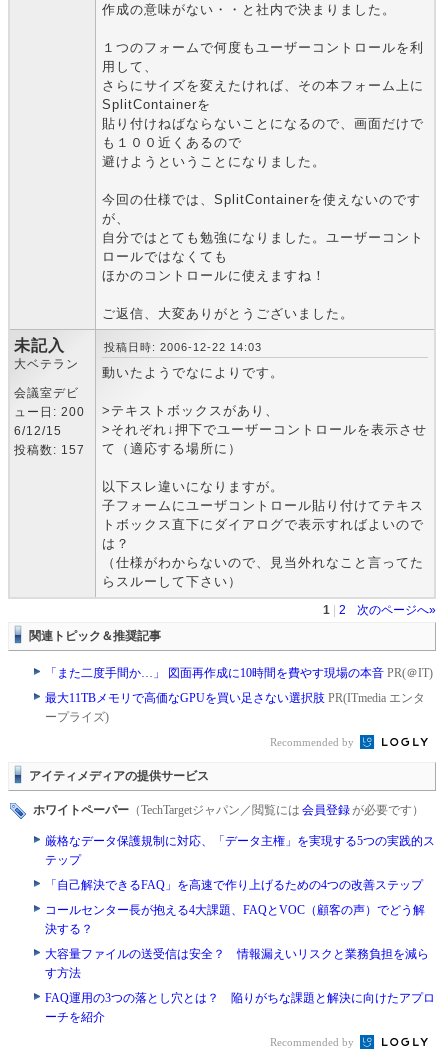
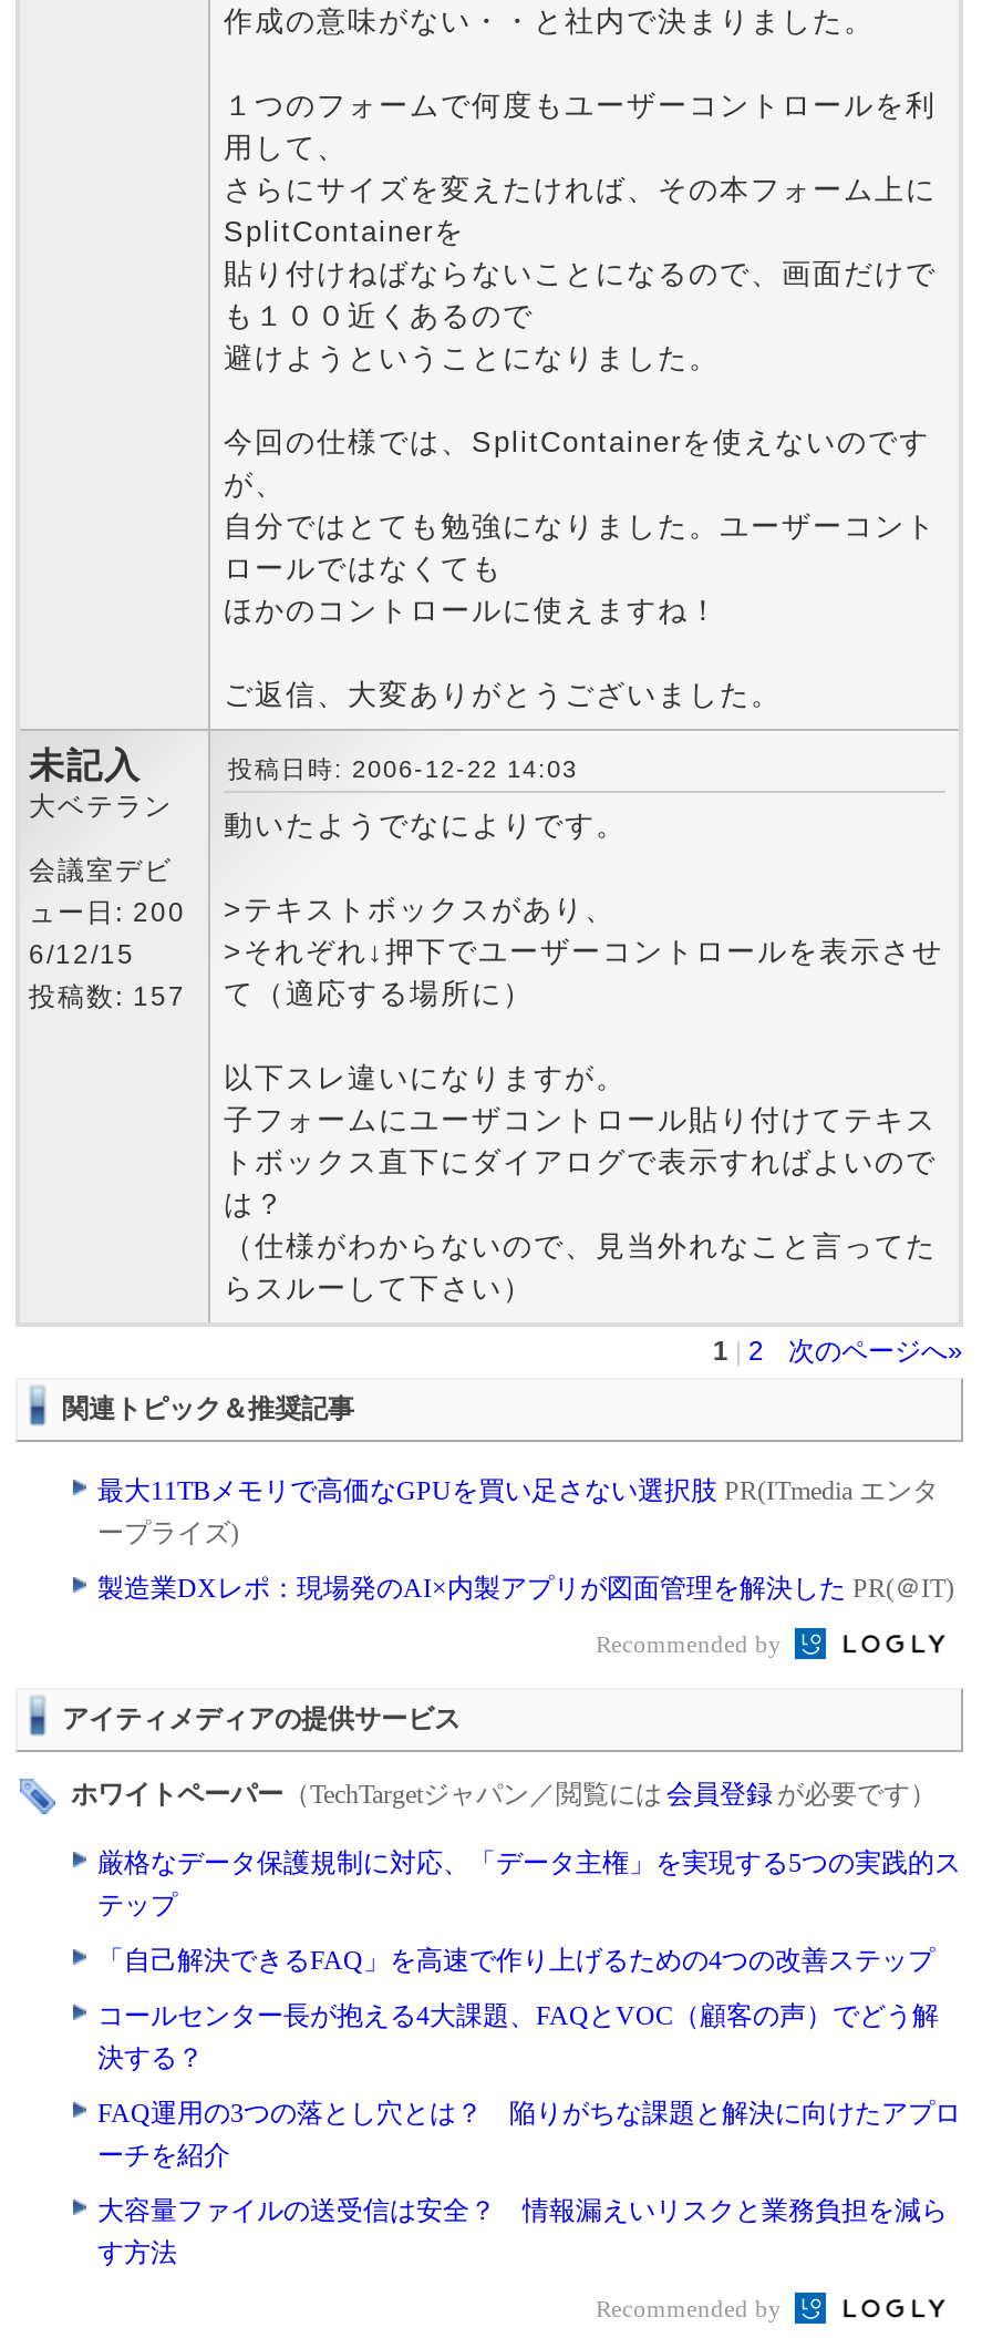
[45,666,433,680] 「また二度手間か…」 図面再作成に10時間を費やす現場の本音PR(＠IT) -> none
moved [45,691,425,724] -> [97,1475,939,1548]: 最大11TBメモリで高価なGPUを買い足さない選択肢PR(ITmedia エンタ | ープライズ)
none -> [97,1573,954,1604] 製造業DXレポ：現場発のAI×内製アプリが図面管理を解決したPR(＠IT)
moved [45,947,429,980] -> [97,2195,948,2268]: 大容量ファイルの送受信は安全？ 情報漏えいリスクと業務負担を減ら | す方法
moved [45,991,435,1024] -> [97,2098,961,2171]: FAQ運用の3つの落とし穴とは？ 陥りがちな課題と解決に向けたアプロ | ーチを紹介

